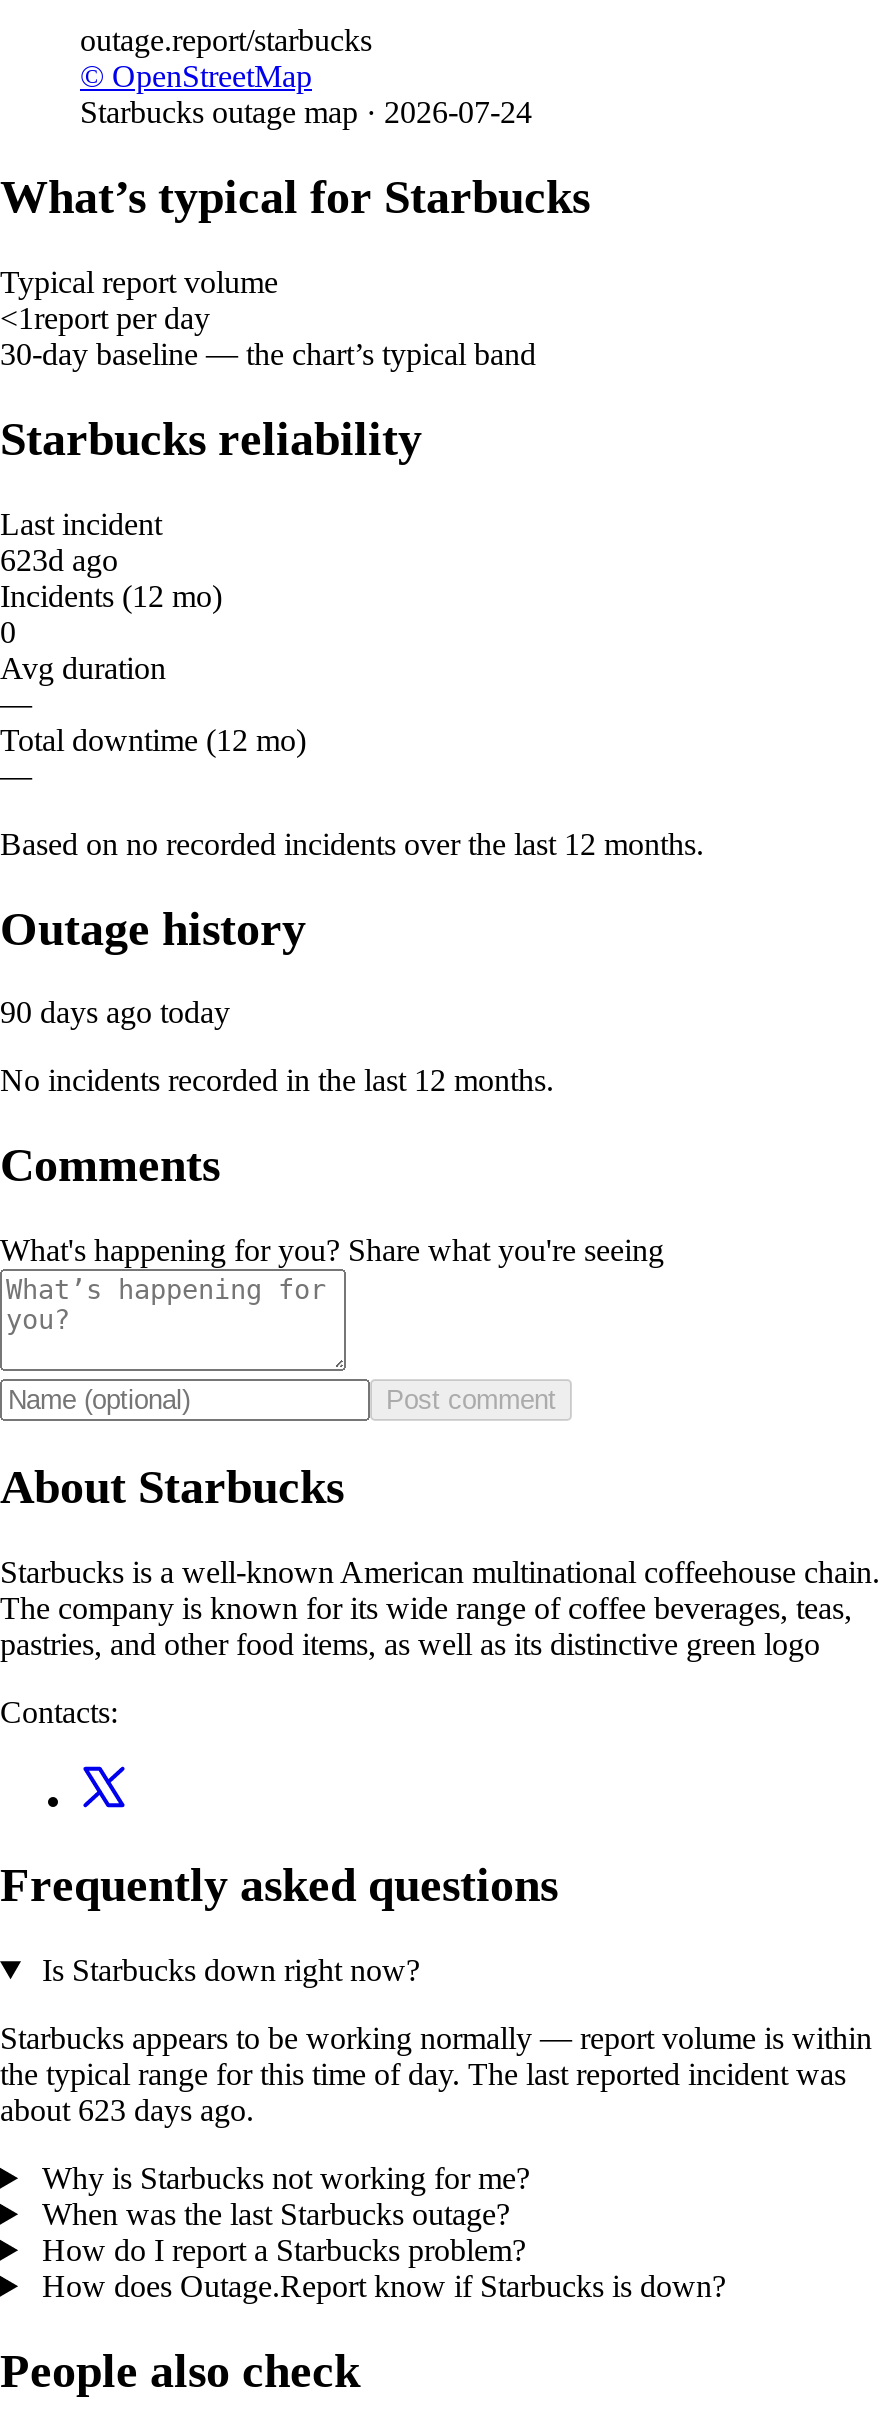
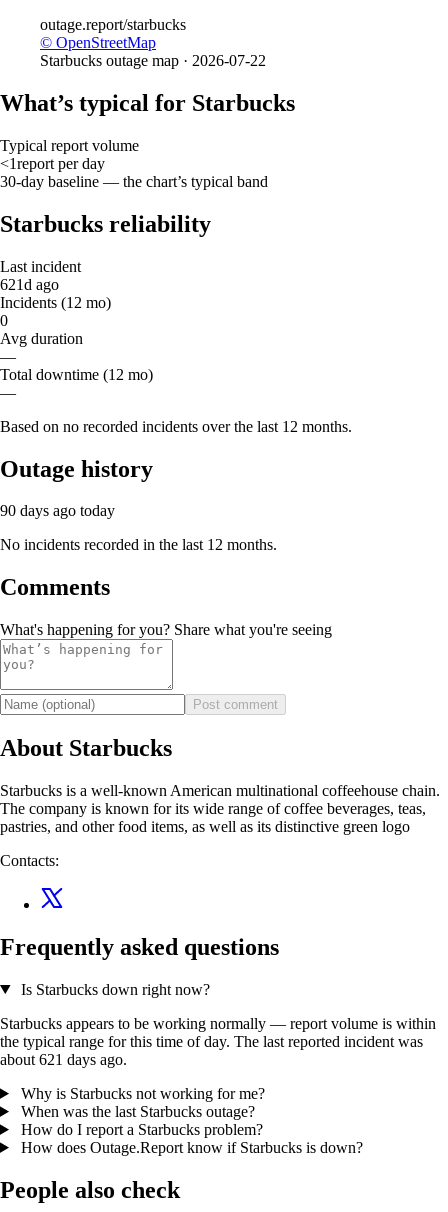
[80,95,532,129] Starbucks outage map · 2026-07-24 -> [40,52,266,69] Starbucks outage map · 2026-07-22
[0,542,118,576] 623d ago -> [0,276,59,293] 621d ago
[0,2093,254,2127] about 623 days ago. -> [0,1051,127,1068] about 621 days ago.

